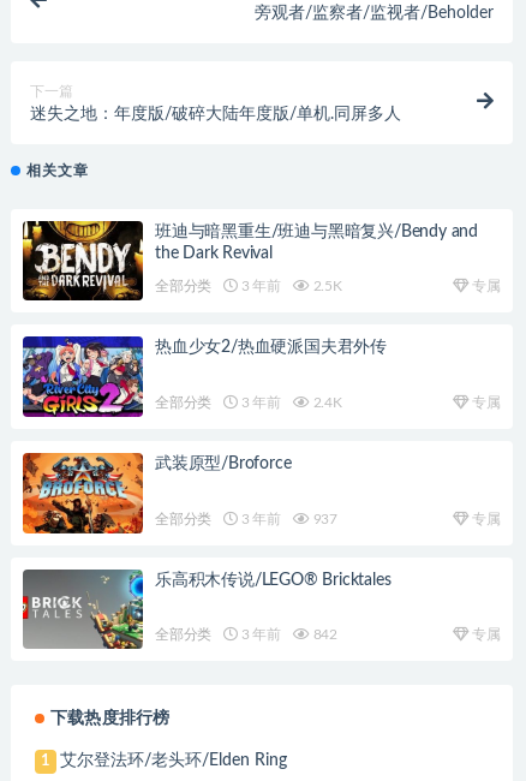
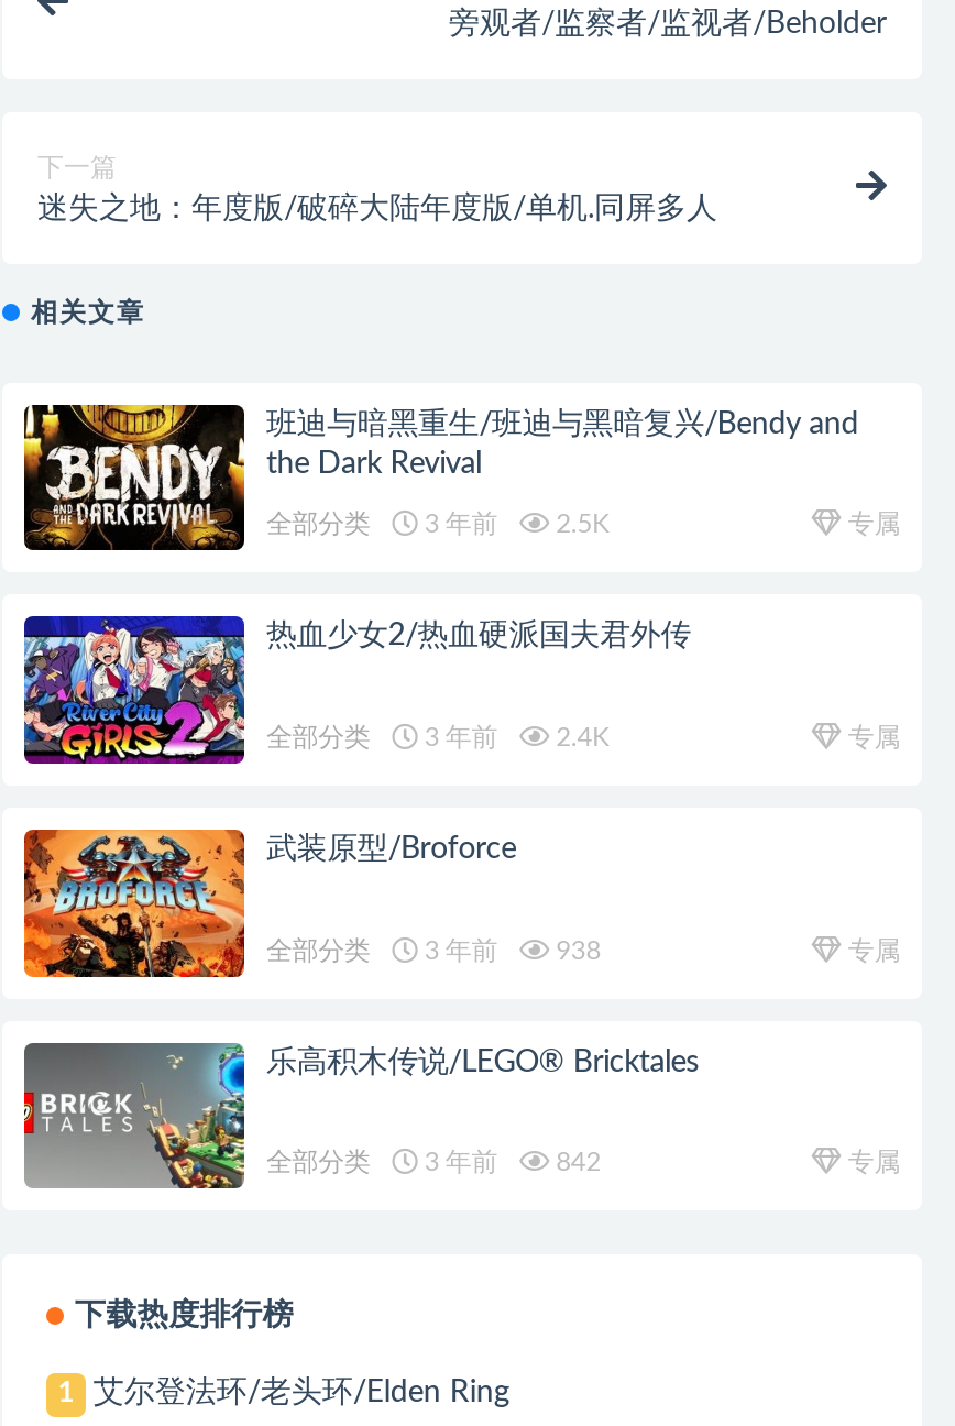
[155,512,337,526] 全部分类 3 年前 937 -> [266,937,601,963] 全部分类 3 年前 938

